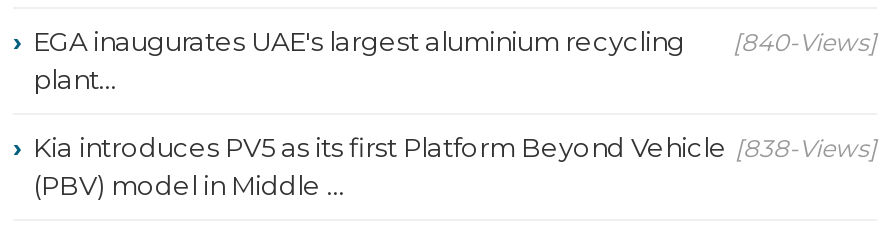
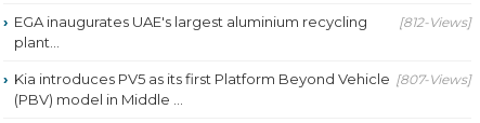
[33,25,877,57] EGA inaugurates UAE's largest aluminium recycling [840-Views] -> [14,13,471,31] EGA inaugurates UAE's largest aluminium recycling [812-Views]
[33,131,877,163] Kia introduces PV5 as its first Platform Beyond Vehicle [838-Views] -> [14,70,471,88] Kia introduces PV5 as its first Platform Beyond Vehicle [807-Views]

